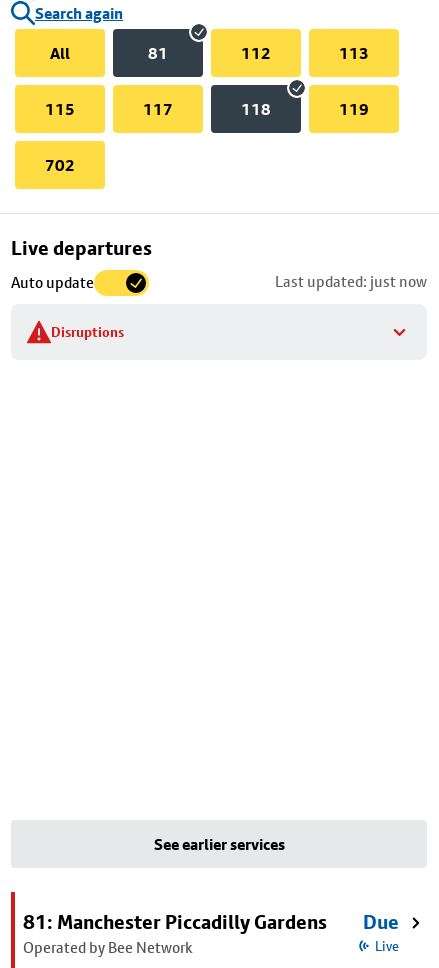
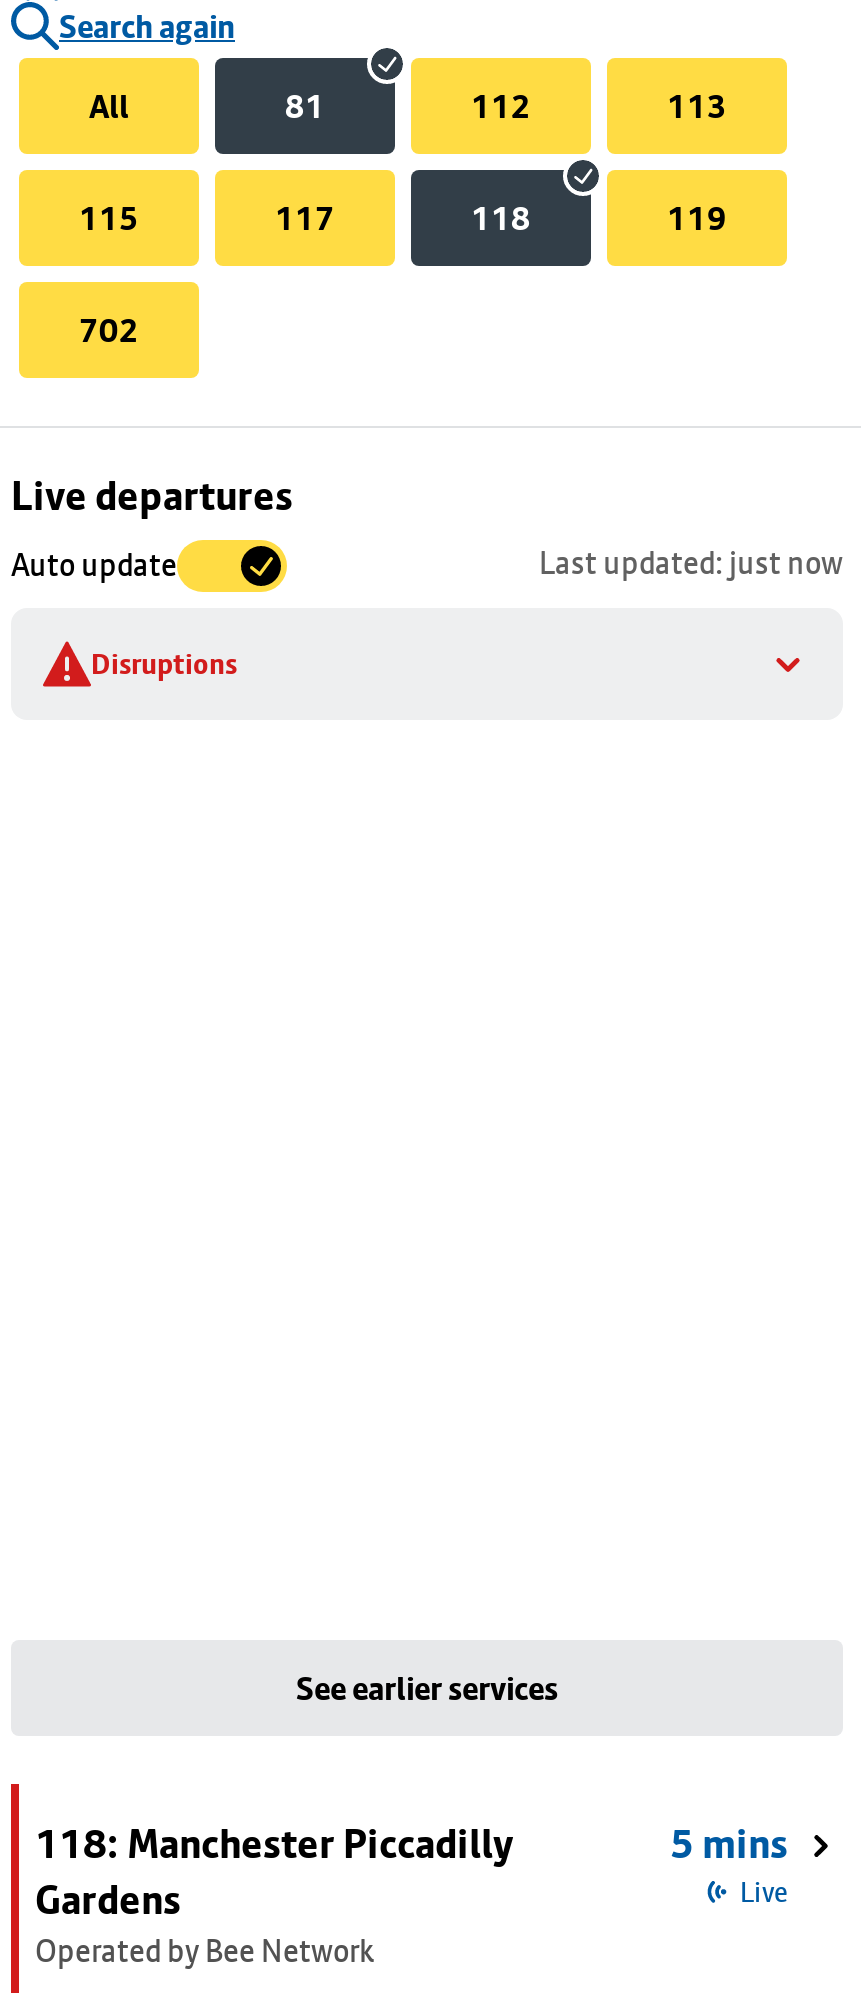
[23,910,327,934] 81: Manchester Piccadilly Gardens -> [35,1820,513,1924] 118: Manchester Piccadilly | Gardens
[363,910,399,934] Due -> [670,1820,788,1868] 5 mins

